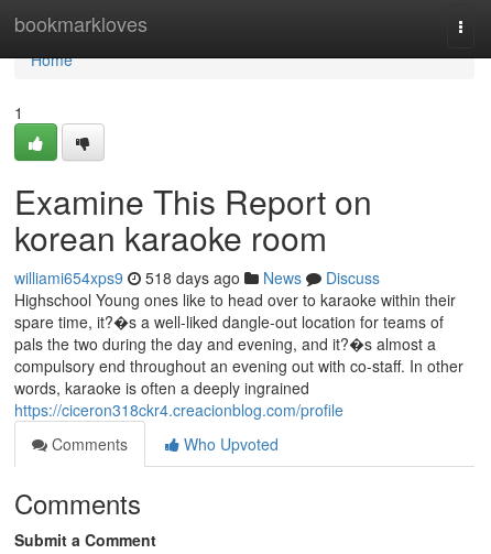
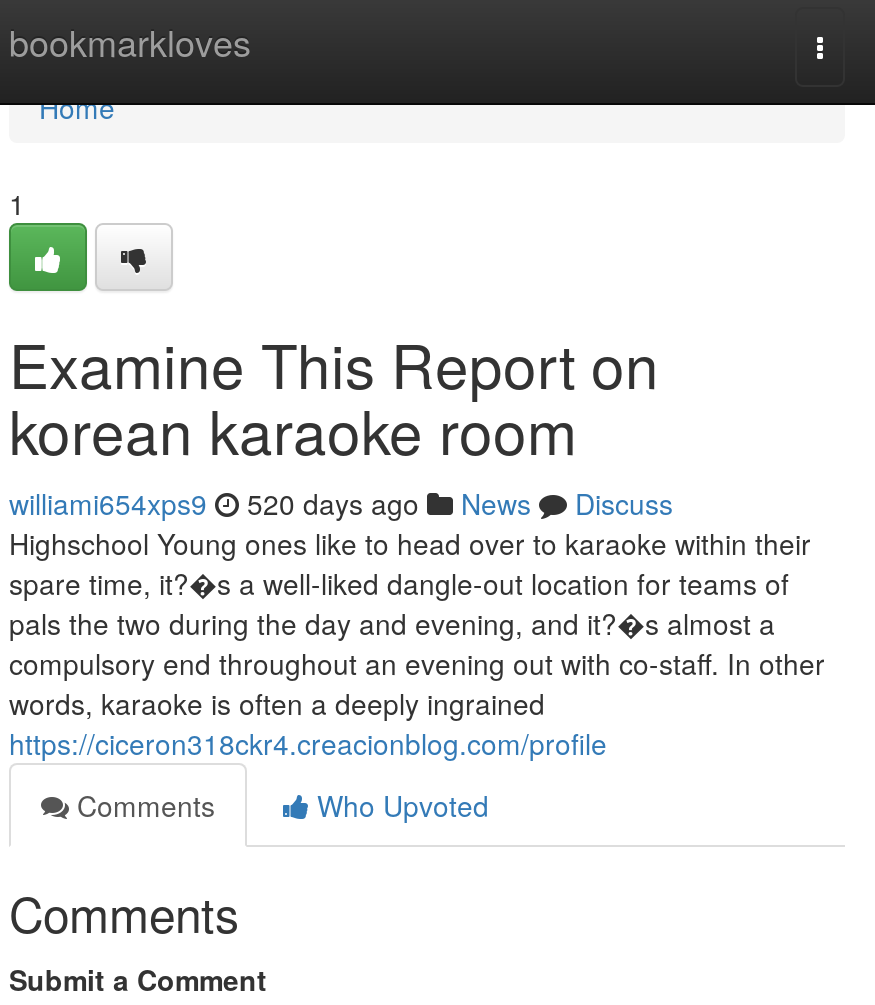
[14,267,380,289] williami654xps9 518 days ago News Discuss -> [9,483,673,523] williami654xps9 520 days ago News Discuss

